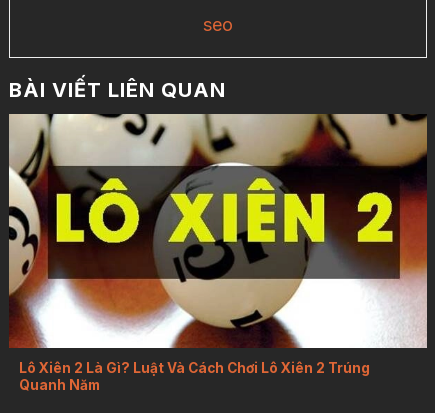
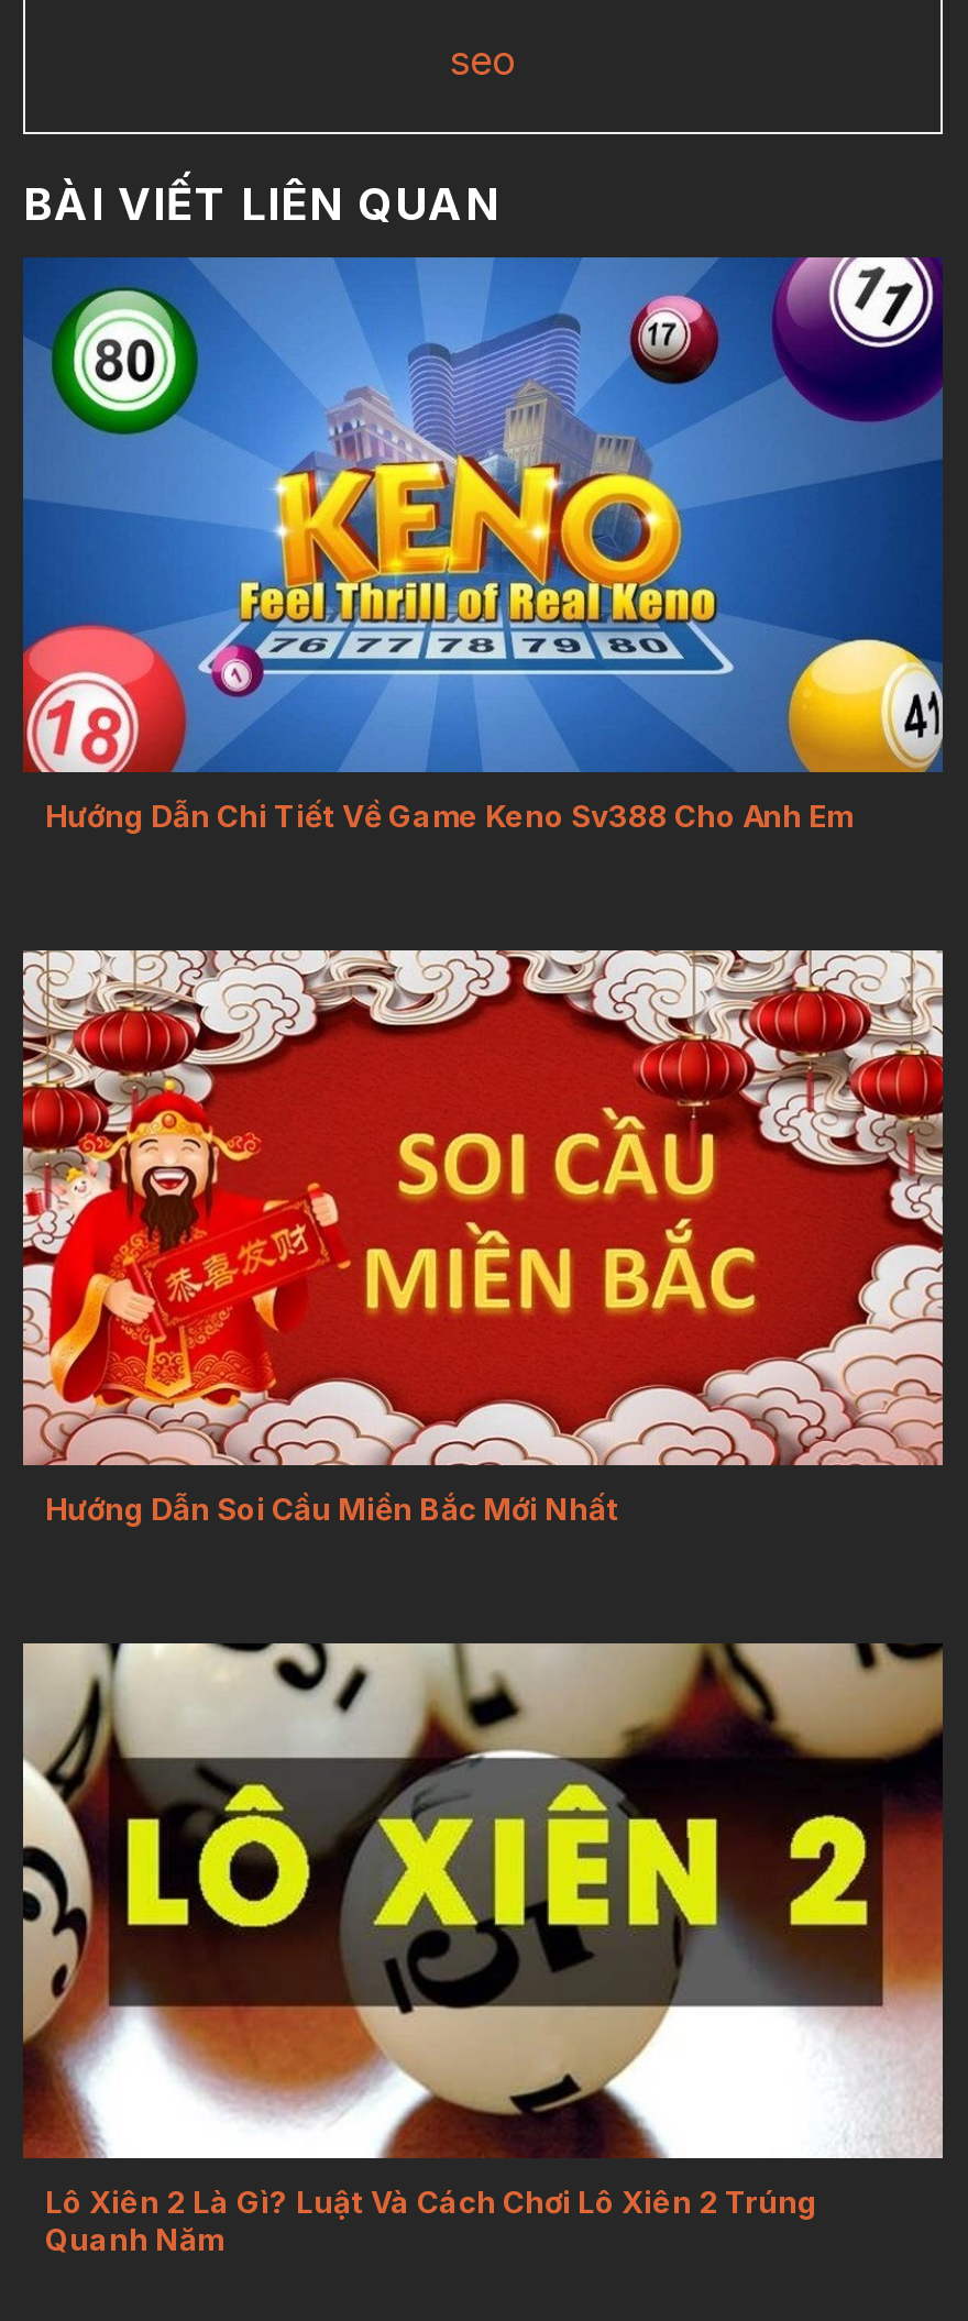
none -> [21,255,943,834] [image] | Hướng Dẫn Chi Tiết Về Game Keno Sv388 Cho Anh Em
none -> [21,948,945,1527] [image] | Hướng Dẫn Soi Cầu Miền Bắc Mới Nhất

